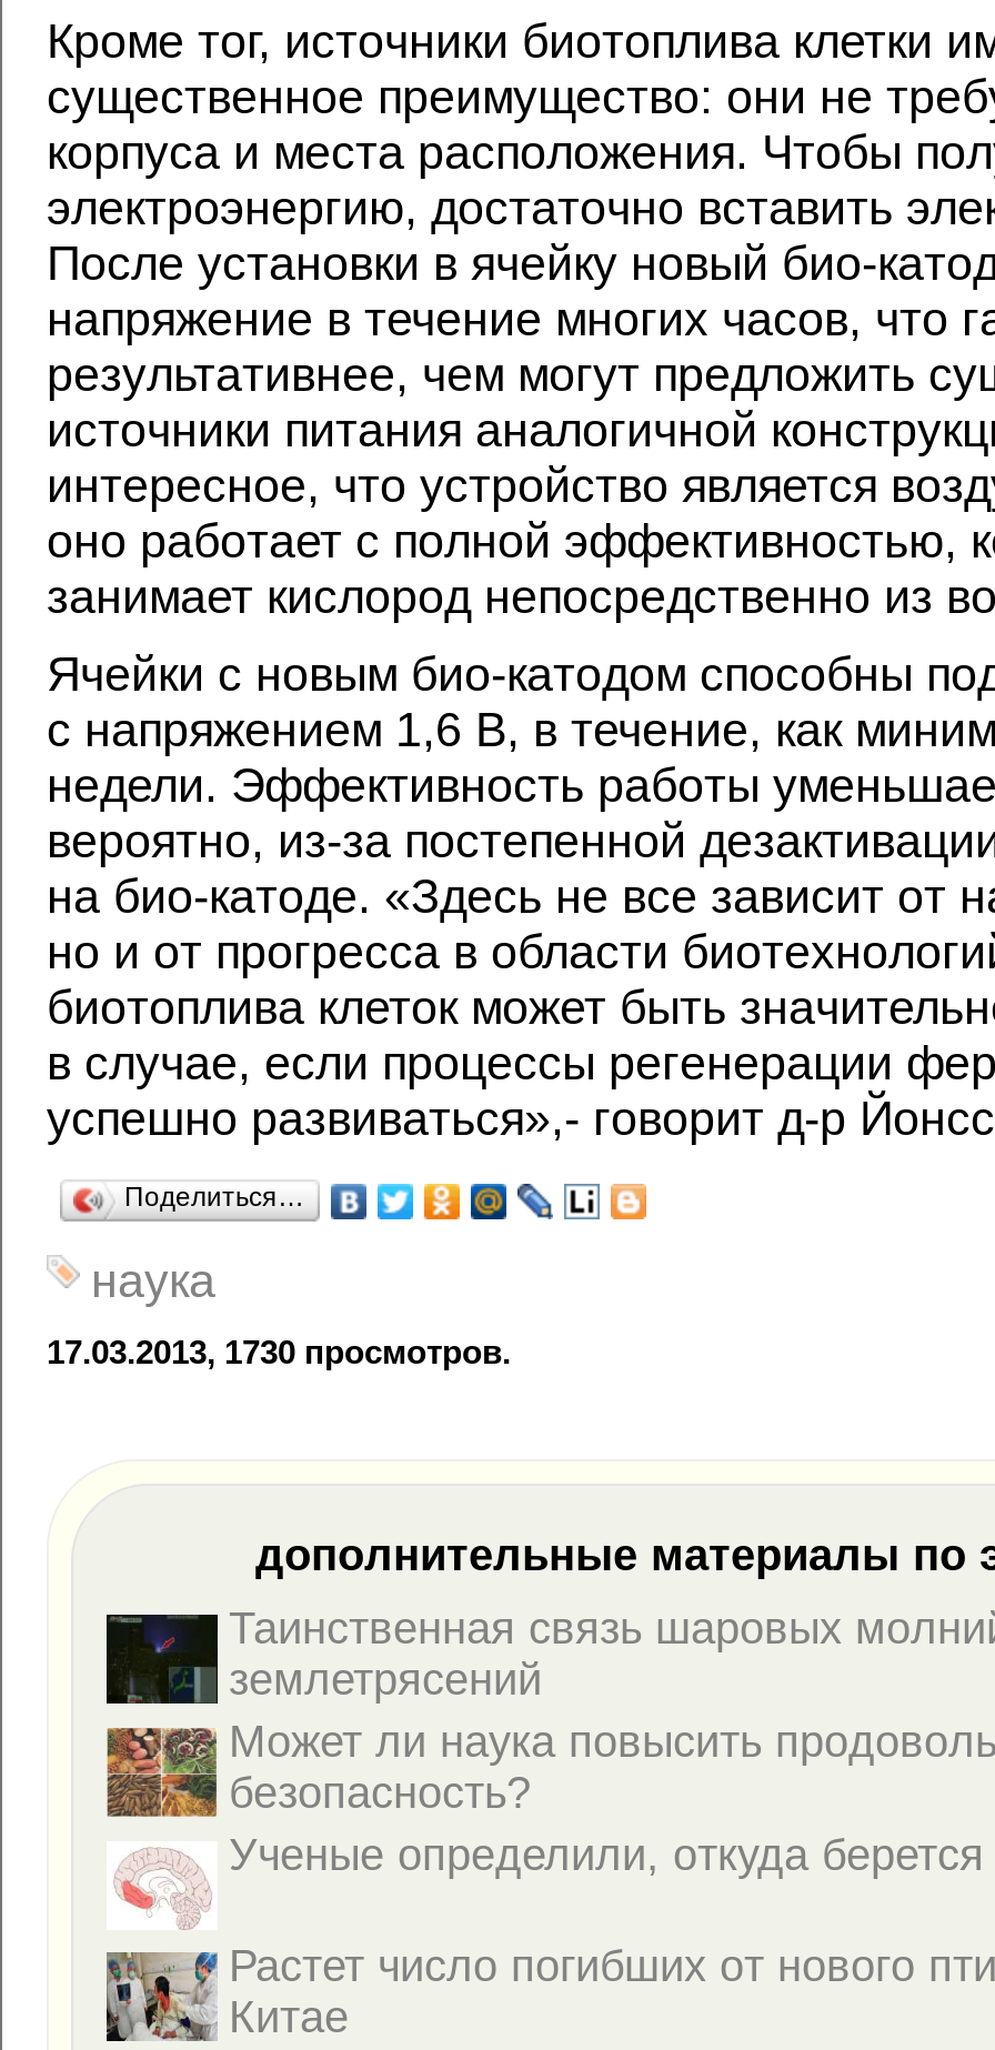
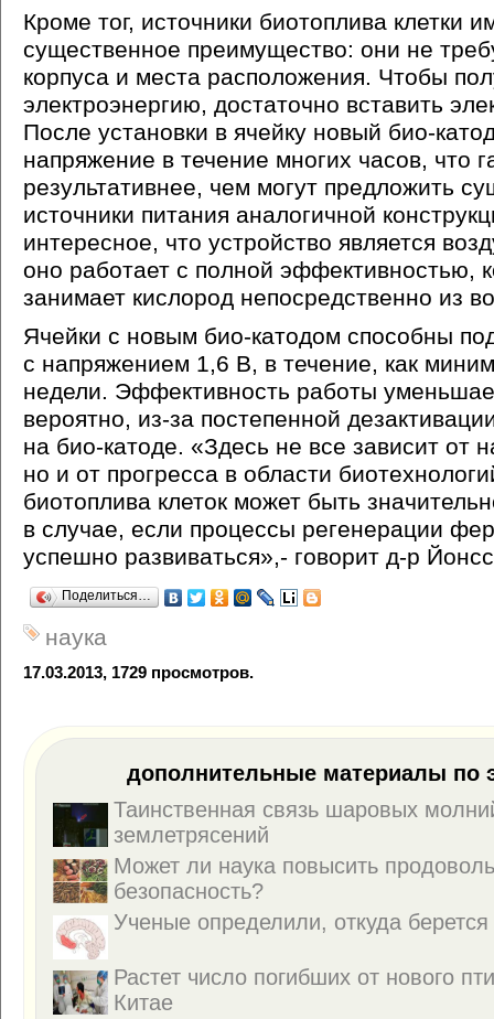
[47,1333,511,1370] 17.03.2013, 1730 просмотров. -> [23,663,254,682] 17.03.2013, 1729 просмотров.

